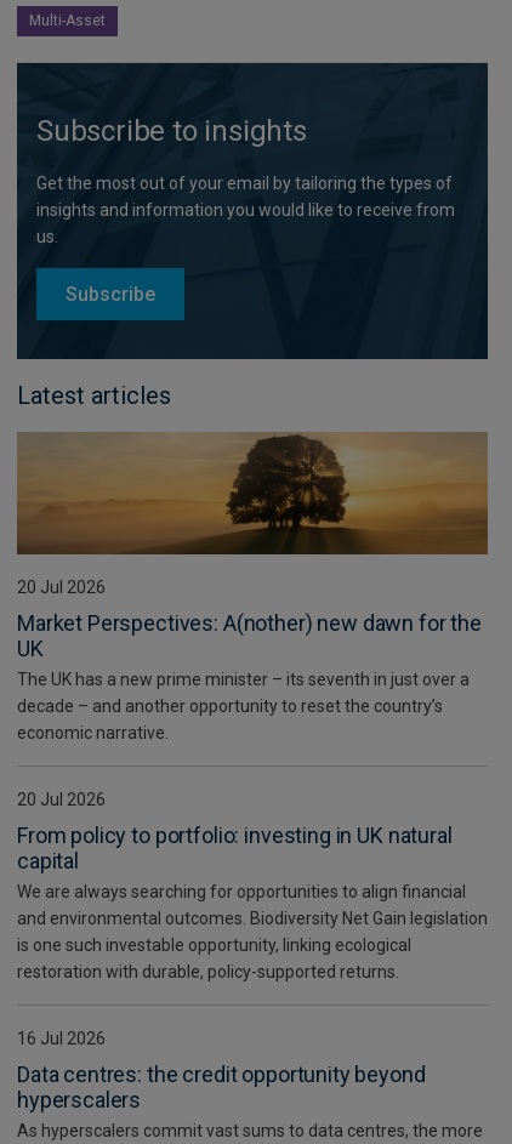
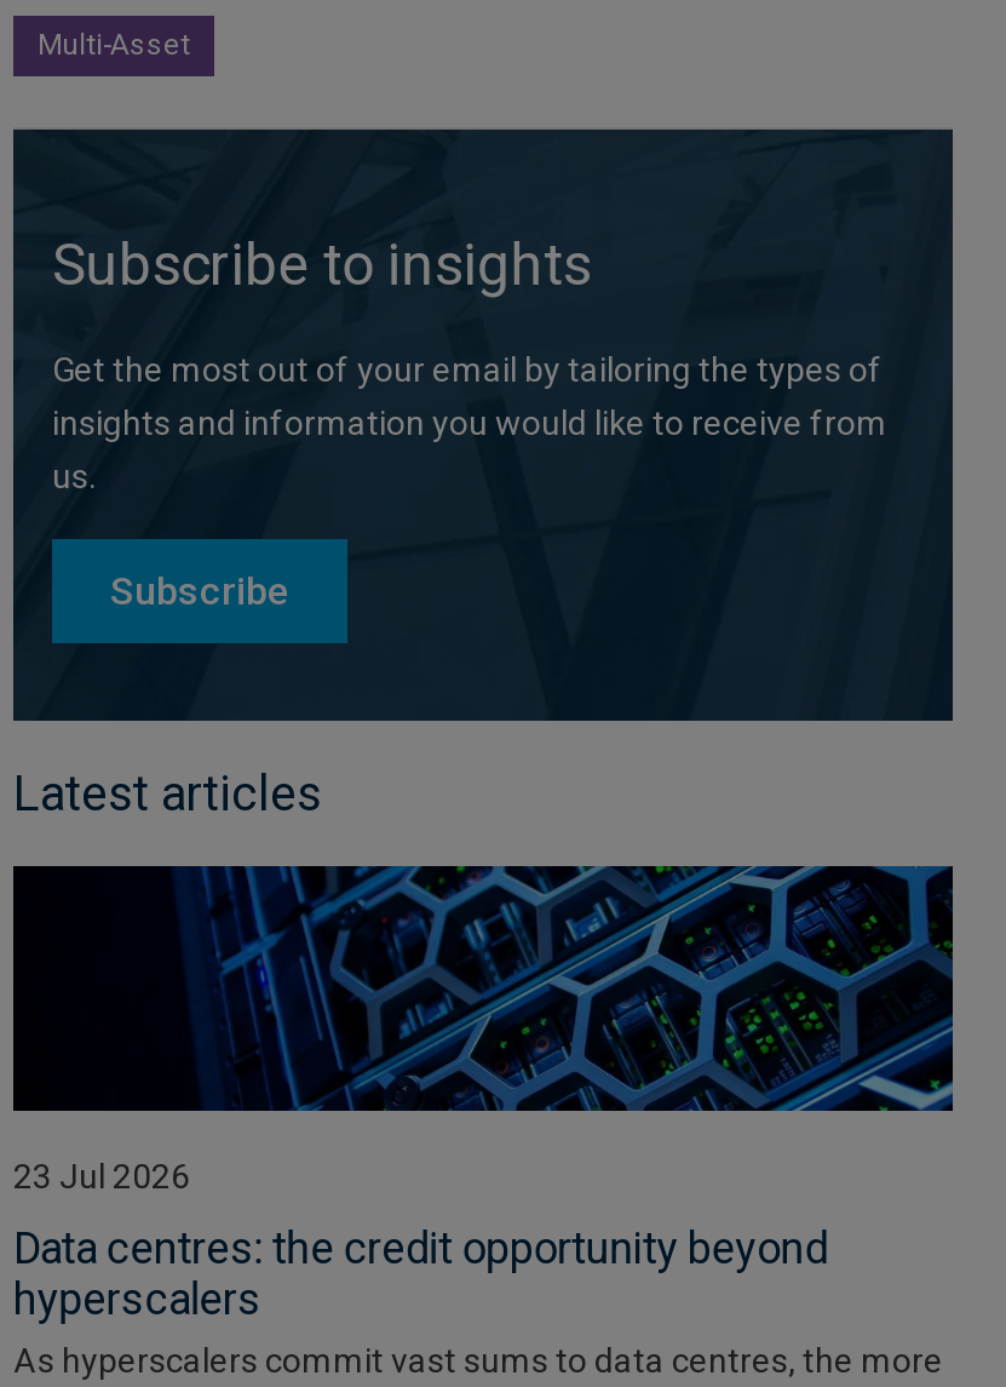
[16,431,489,1048] [image] | 20 Jul 2026 | Market Perspectives: A(nother) new dawn for the | UK | The UK has a new prime minister – its seventh in just over a | decade – and another opportunity to reset the country’s | economic narrative. | 20 Jul 2026 | From policy to portfolio: investing in UK natural | capital | We are always searching for opportunities to align financial | and environmental outcomes. Biodiversity Net Gain legislation | is one such investable opportunity, linking ecological | restoration with durable, policy-supported returns. | 16 Jul 2026 -> [11,975,955,1196] [image] | 23 Jul 2026

